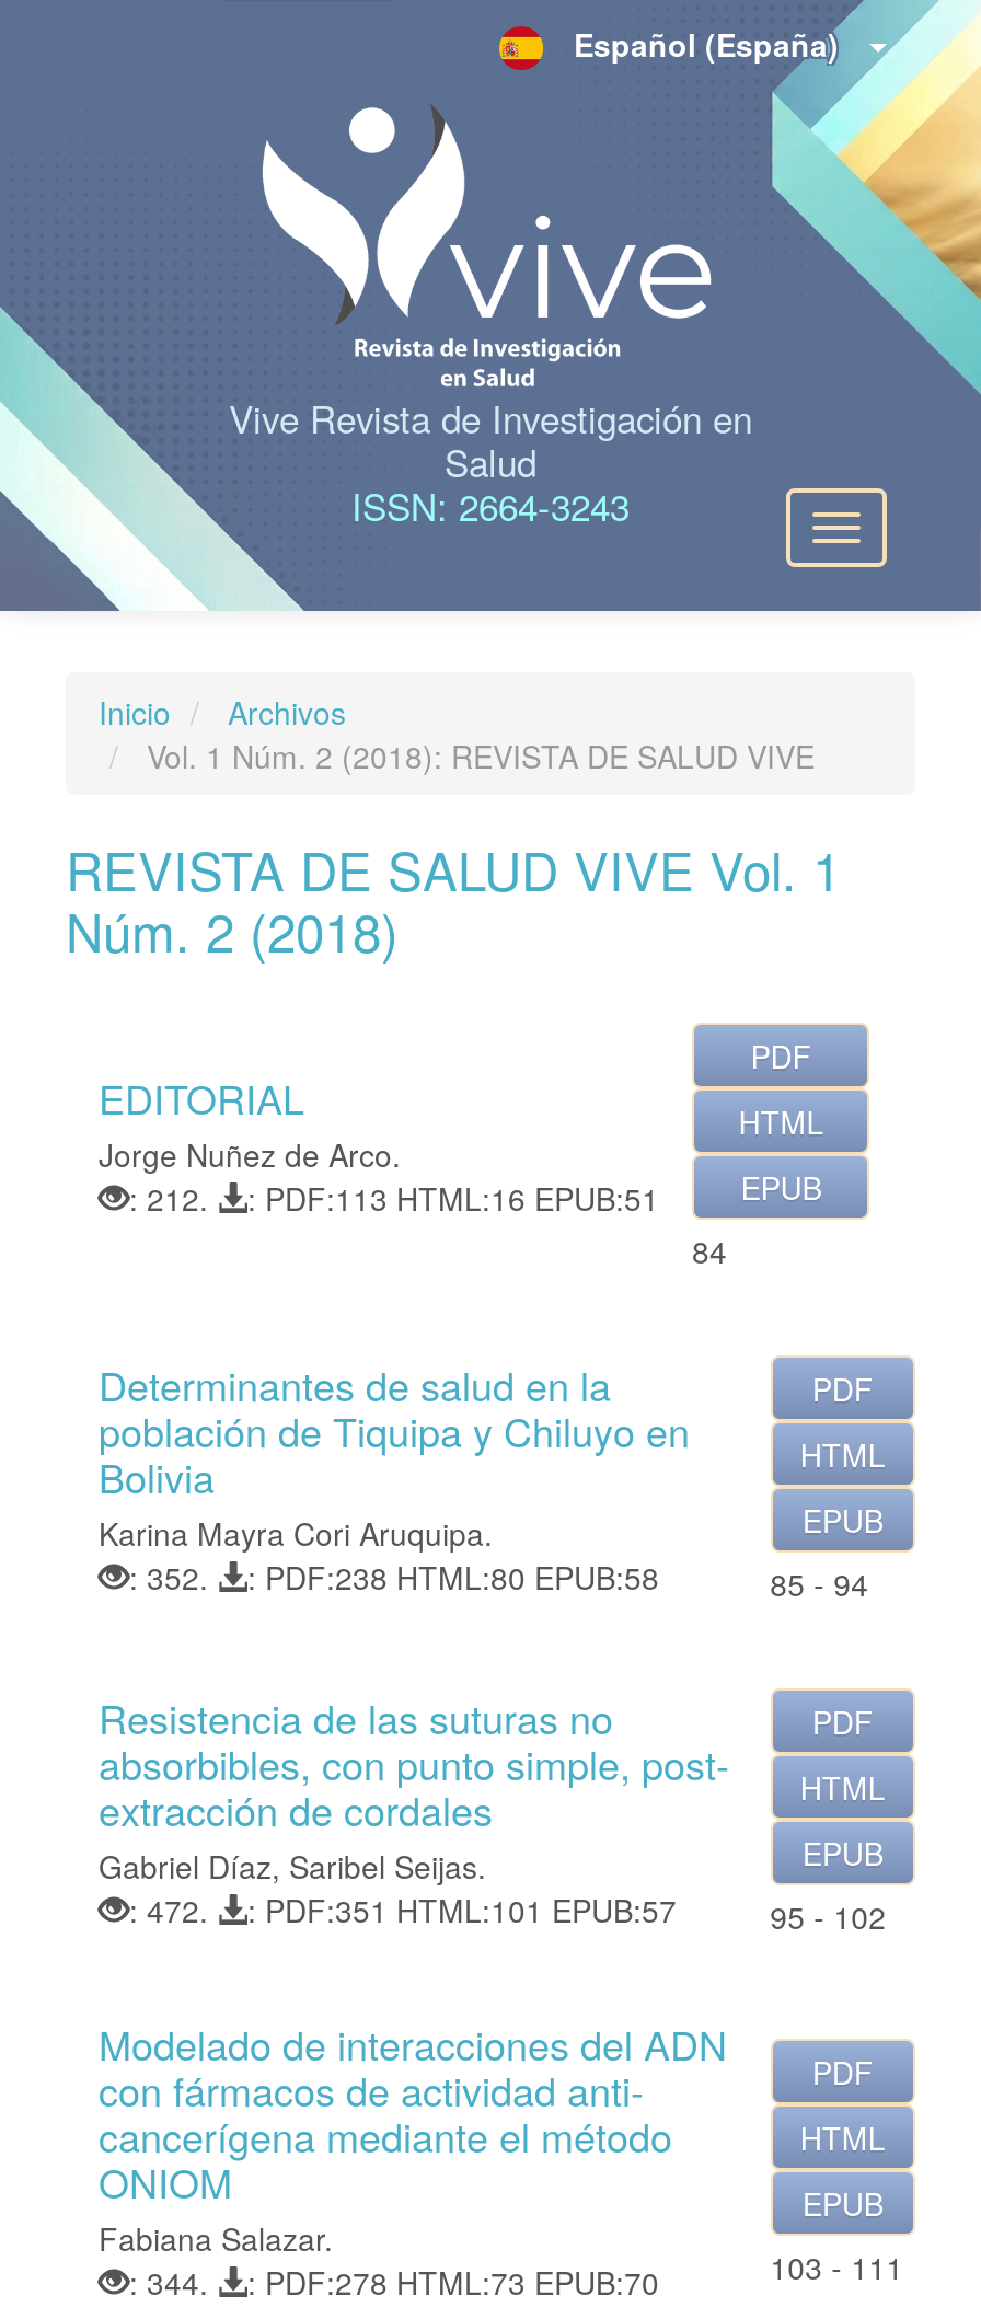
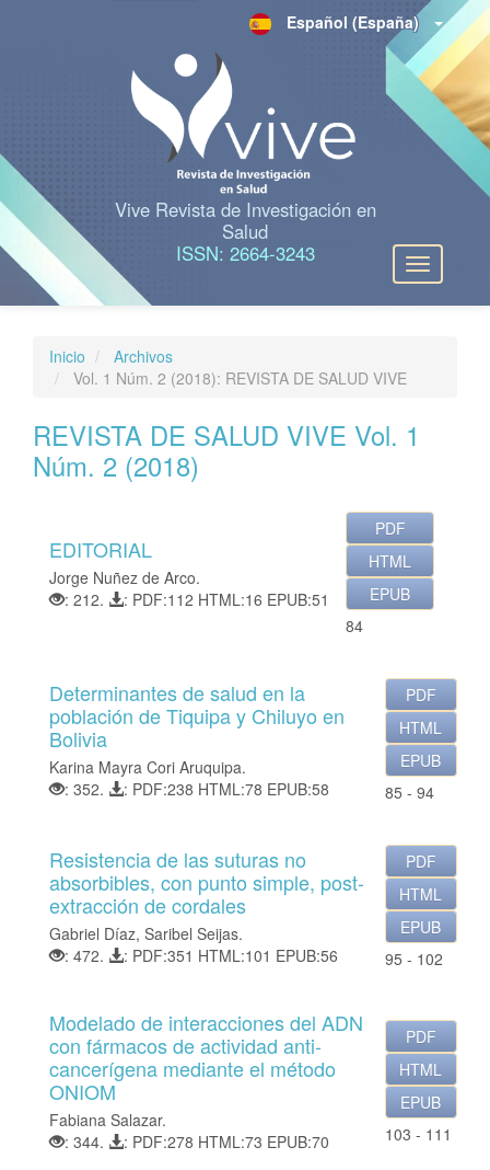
[247,1177,659,1221] : PDF:113 HTML:16 EPUB:51 -> [124,589,329,611] : PDF:112 HTML:16 EPUB:51
[247,1556,659,1600] : PDF:238 HTML:80 EPUB:58 -> [124,778,329,800] : PDF:238 HTML:78 EPUB:58
[247,1889,677,1933] : PDF:351 HTML:101 EPUB:57 -> [124,945,338,967] : PDF:351 HTML:101 EPUB:56

